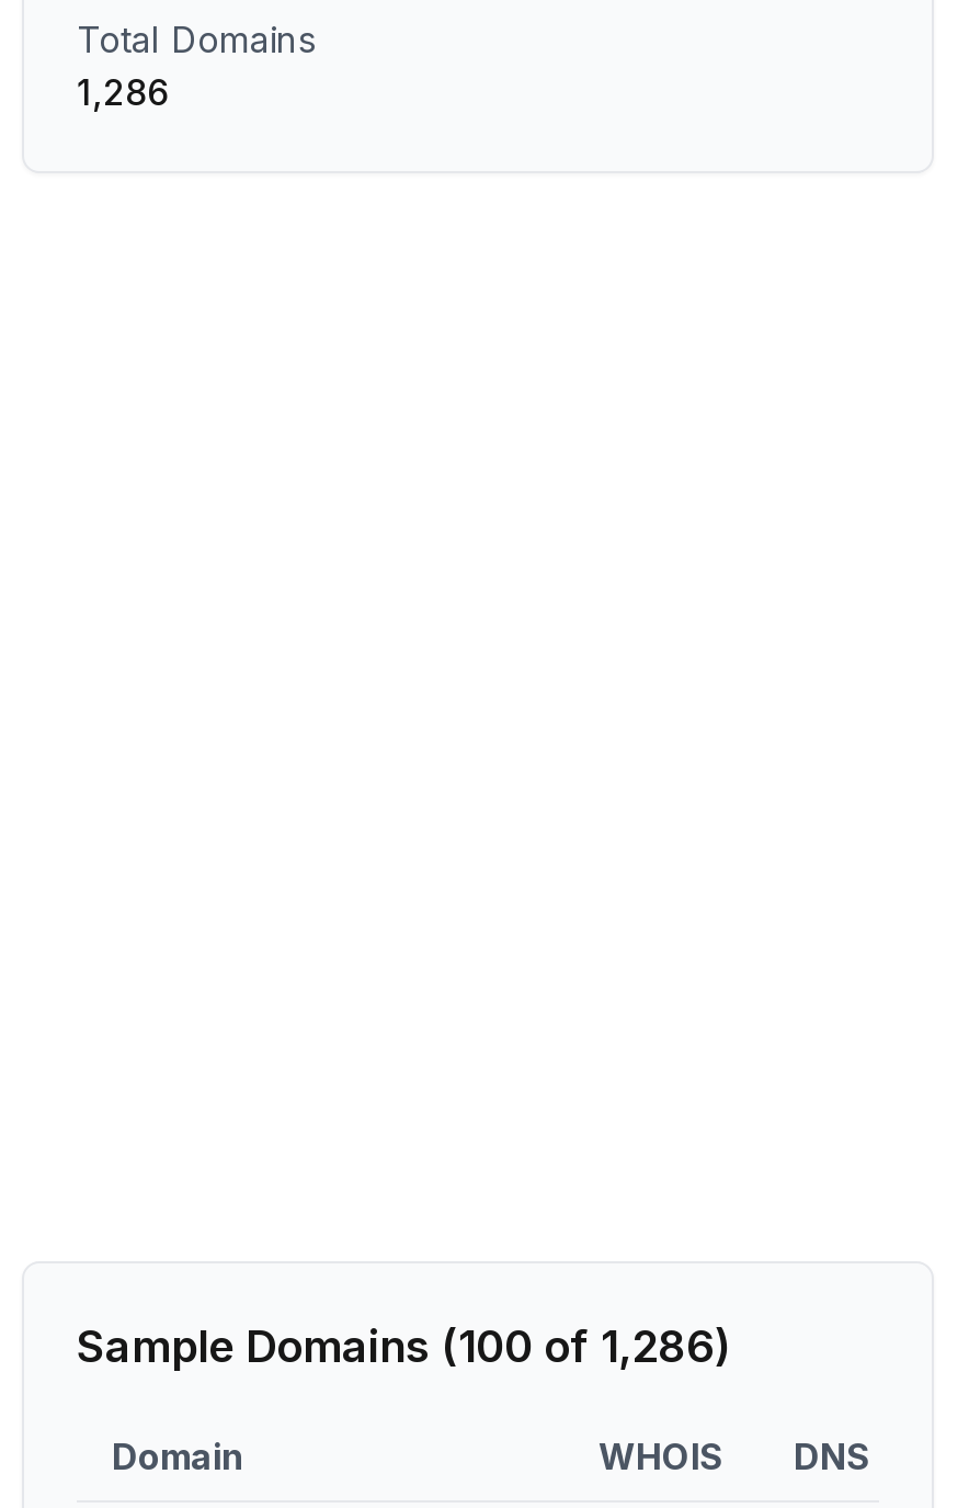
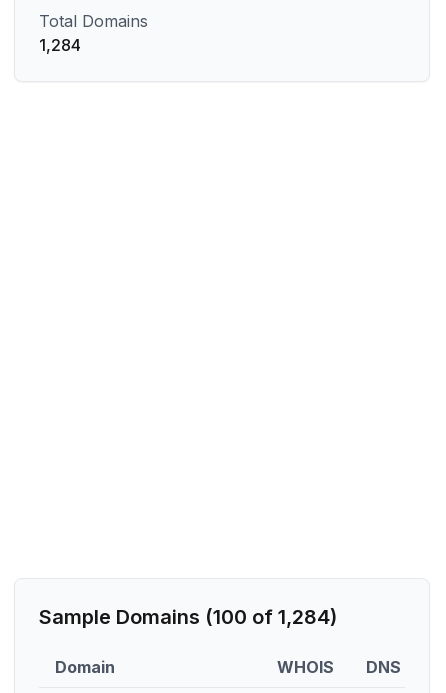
[77,70,169,114] 1,286 -> [39,35,81,55] 1,284
[77,1320,730,1373] Sample Domains (100 of 1,286) -> [39,605,337,629] Sample Domains (100 of 1,284)

